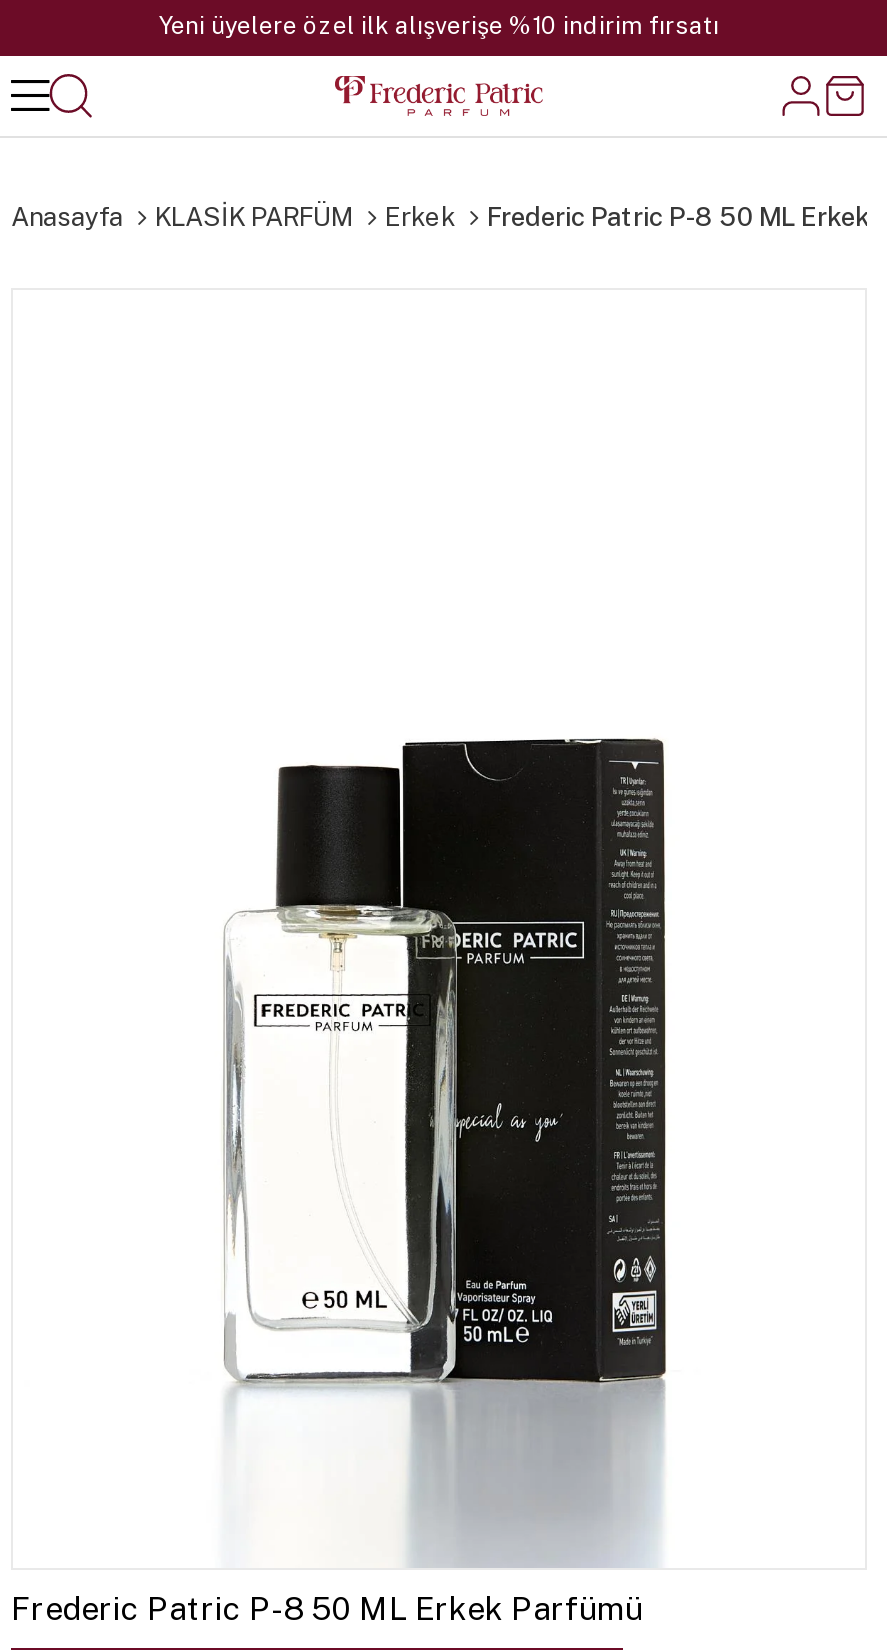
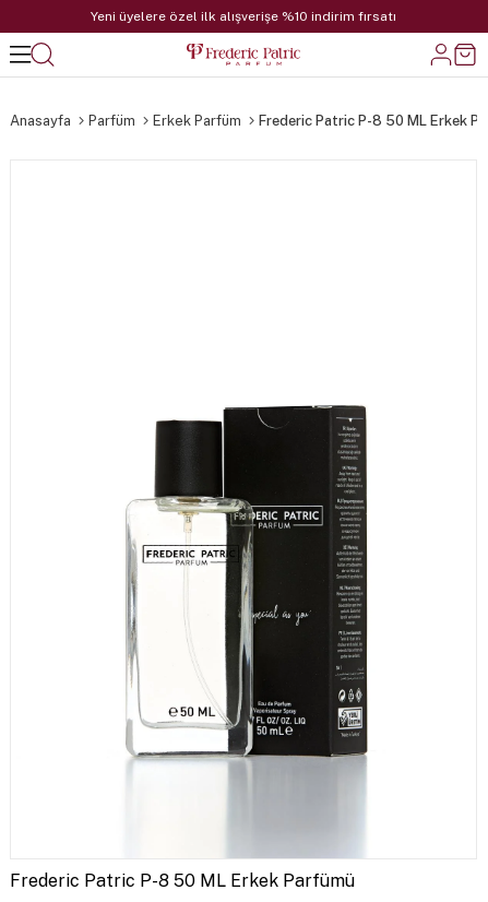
[155,202,455,232] KLASİK PARFÜM | Erkek -> [88,112,241,129] Parfüm | Erkek Parfüm

